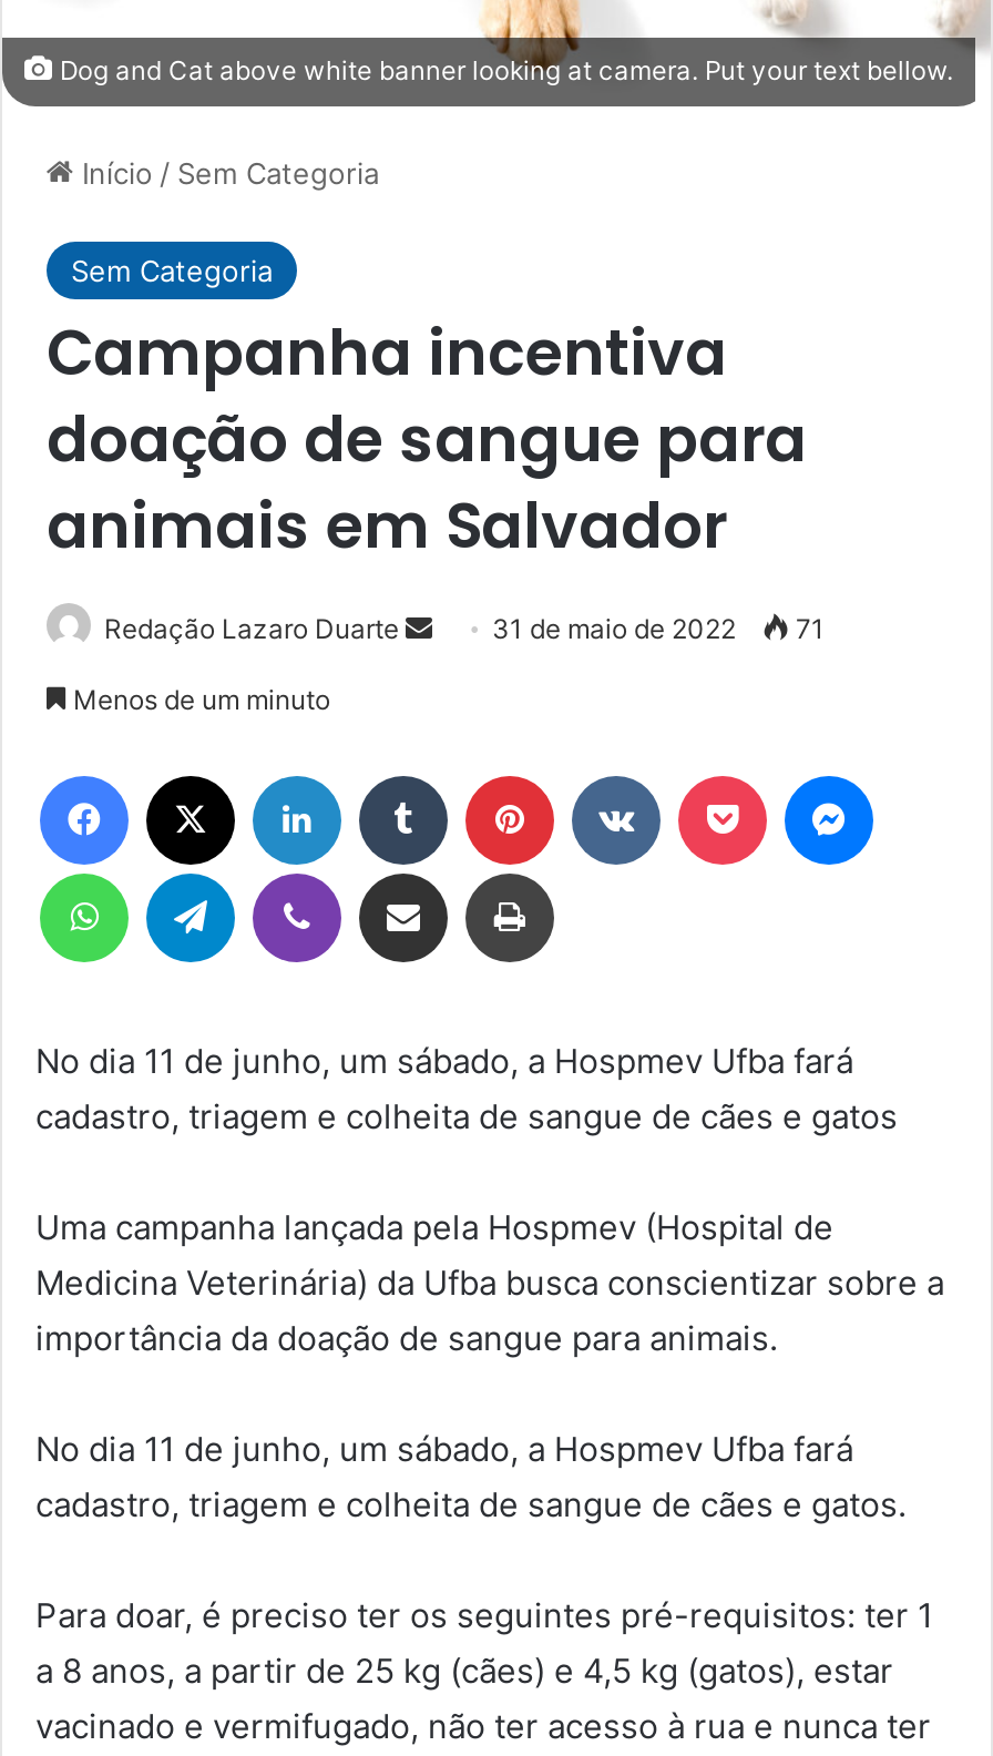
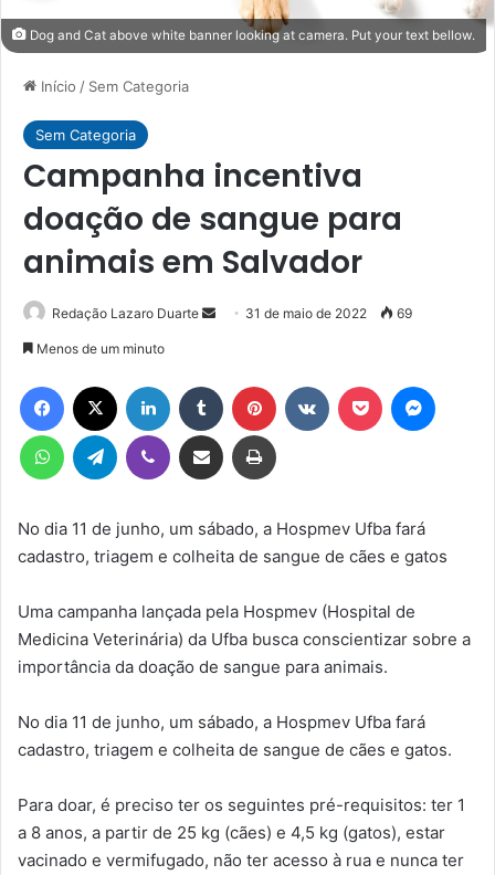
[789,611,825,645] 71 -> [393,305,412,321] 69

